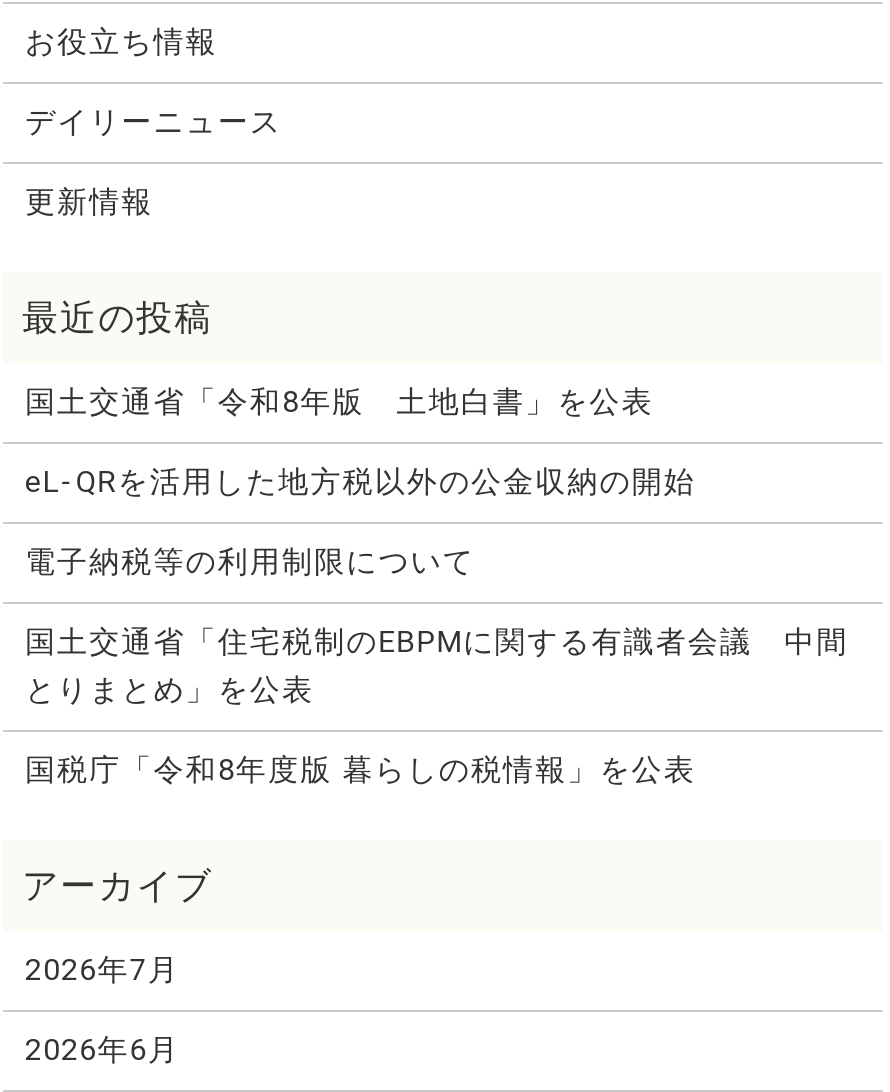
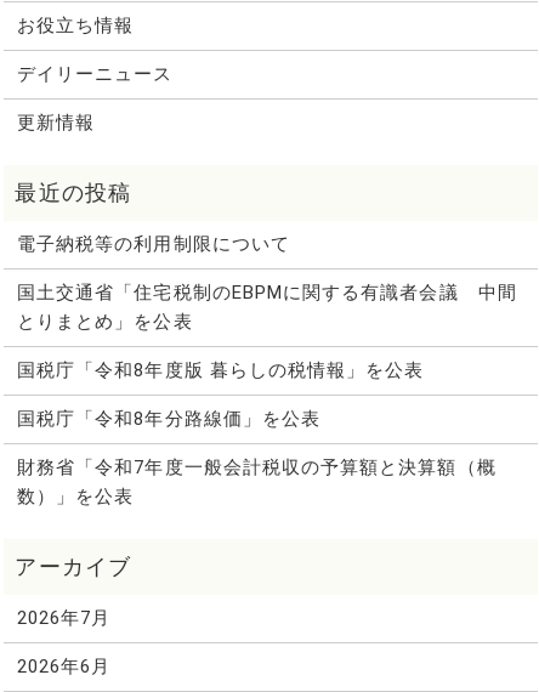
[25,385,696,501] 国土交通省「令和8年版 土地白書」を公表 | eL-QRを活用した地方税以外の公金収納の開始 -> none
moved [25,545,849,789] -> [17,234,517,382]: 電子納税等の利用制限について | 国土交通省「住宅税制のEBPMに関する有識者会議 中間 | とりまとめ」を公表 | 国税庁「令和8年度版 暮らしの税情報」を公表
none -> [17,409,496,508] 国税庁「令和8年分路線価」を公表 | 財務省「令和7年度一般会計税収の予算額と決算額（概 | 数）」を公表

